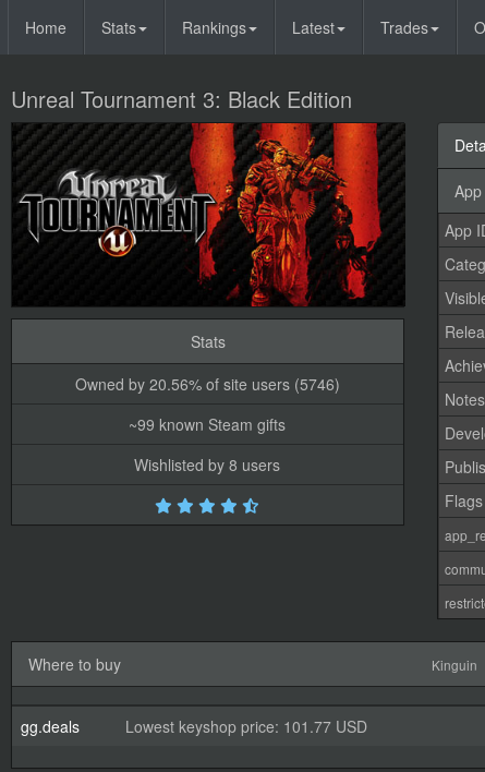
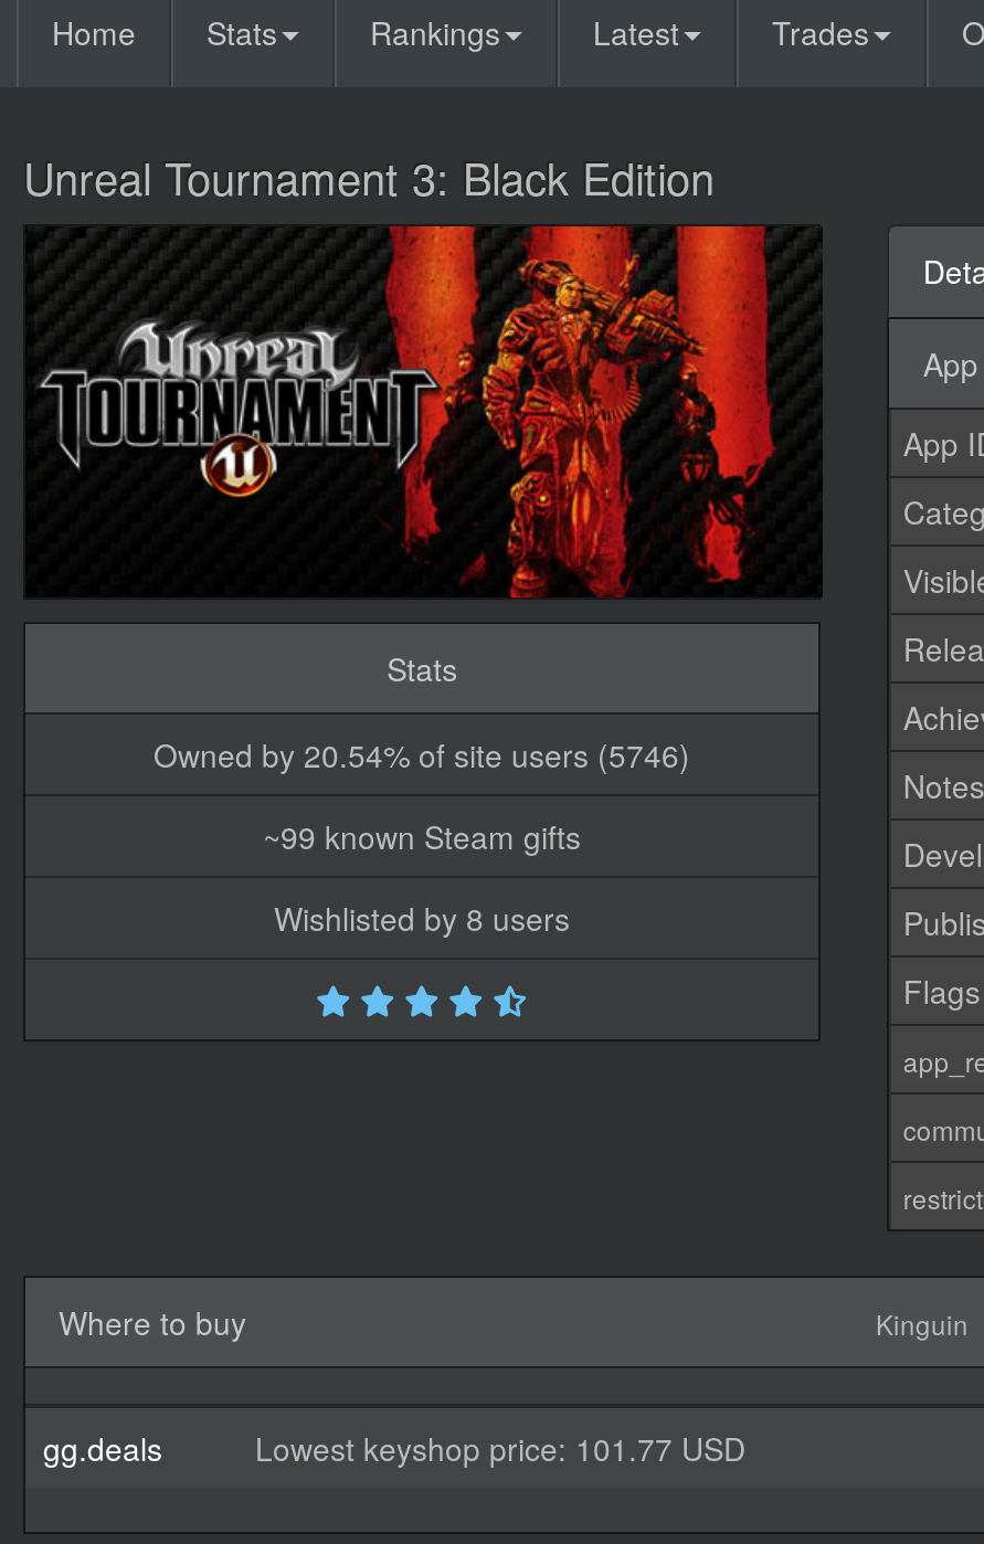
[75,373,340,395] Owned by 20.56% of site users (5746) -> [154,733,690,777] Owned by 20.54% of site users (5746)

